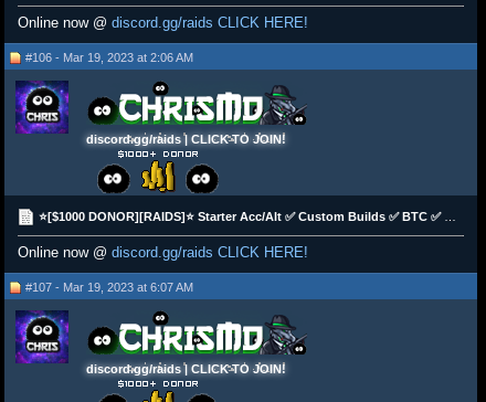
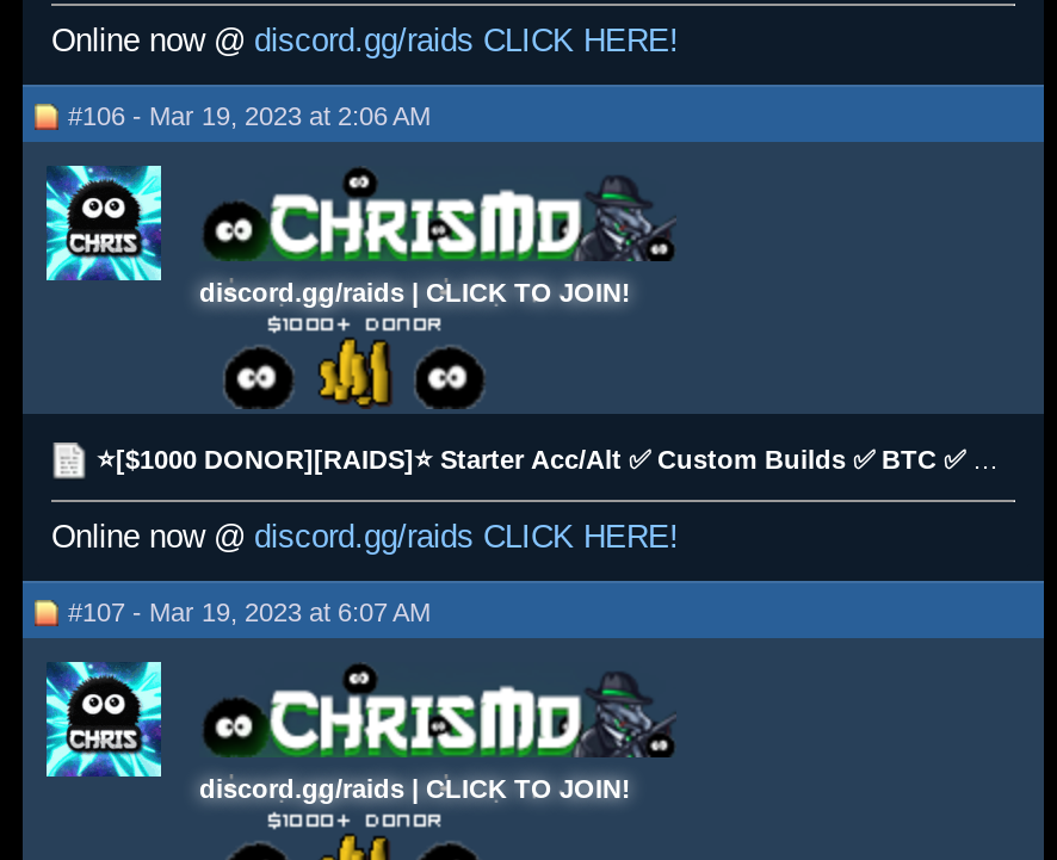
[15,81,68,134] [image] -> [44,163,163,283] [image]
[15,310,68,363] [image] -> [44,660,163,779] [image]

